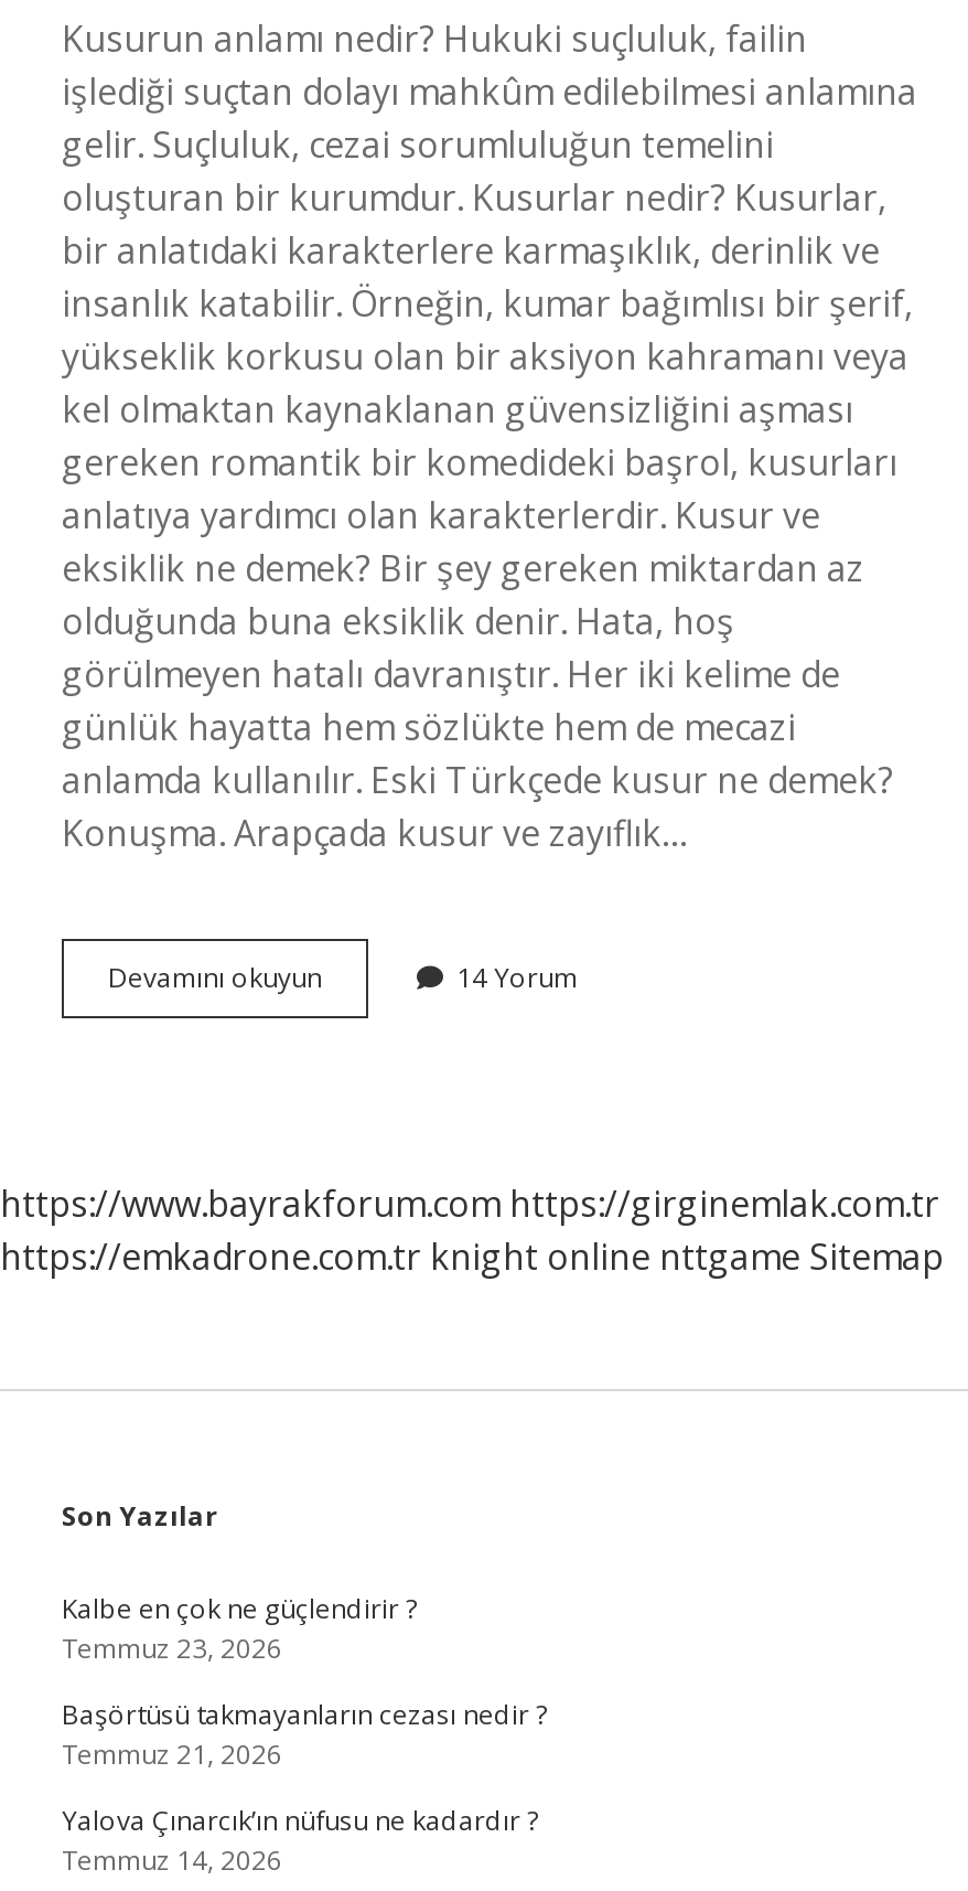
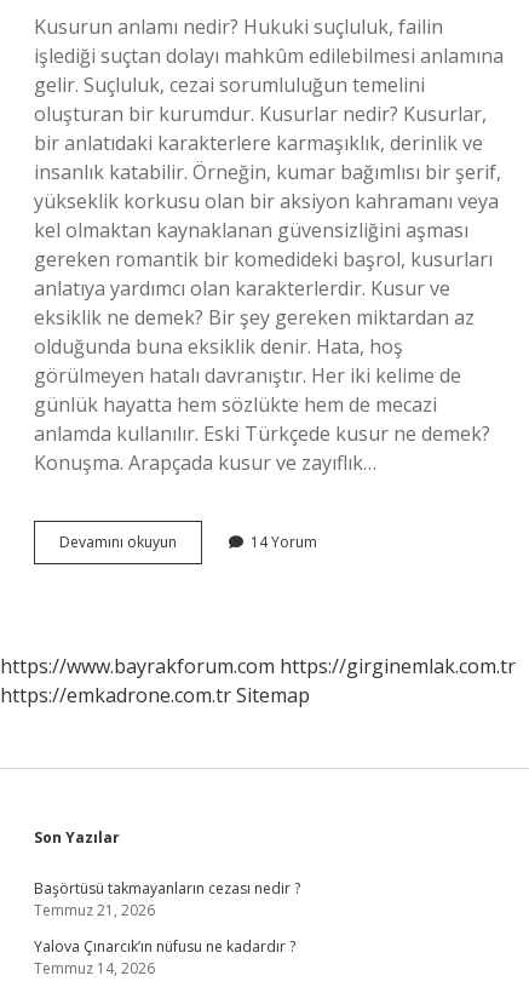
[0,1232,944,1281] https://emkadrone.com.tr knight online nttgame Sitemap -> [0,682,310,708] https://emkadrone.com.tr Sitemap
[62,1590,417,1667] Kalbe en çok ne güçlendirir ? | Temmuz 23, 2026 -> none

